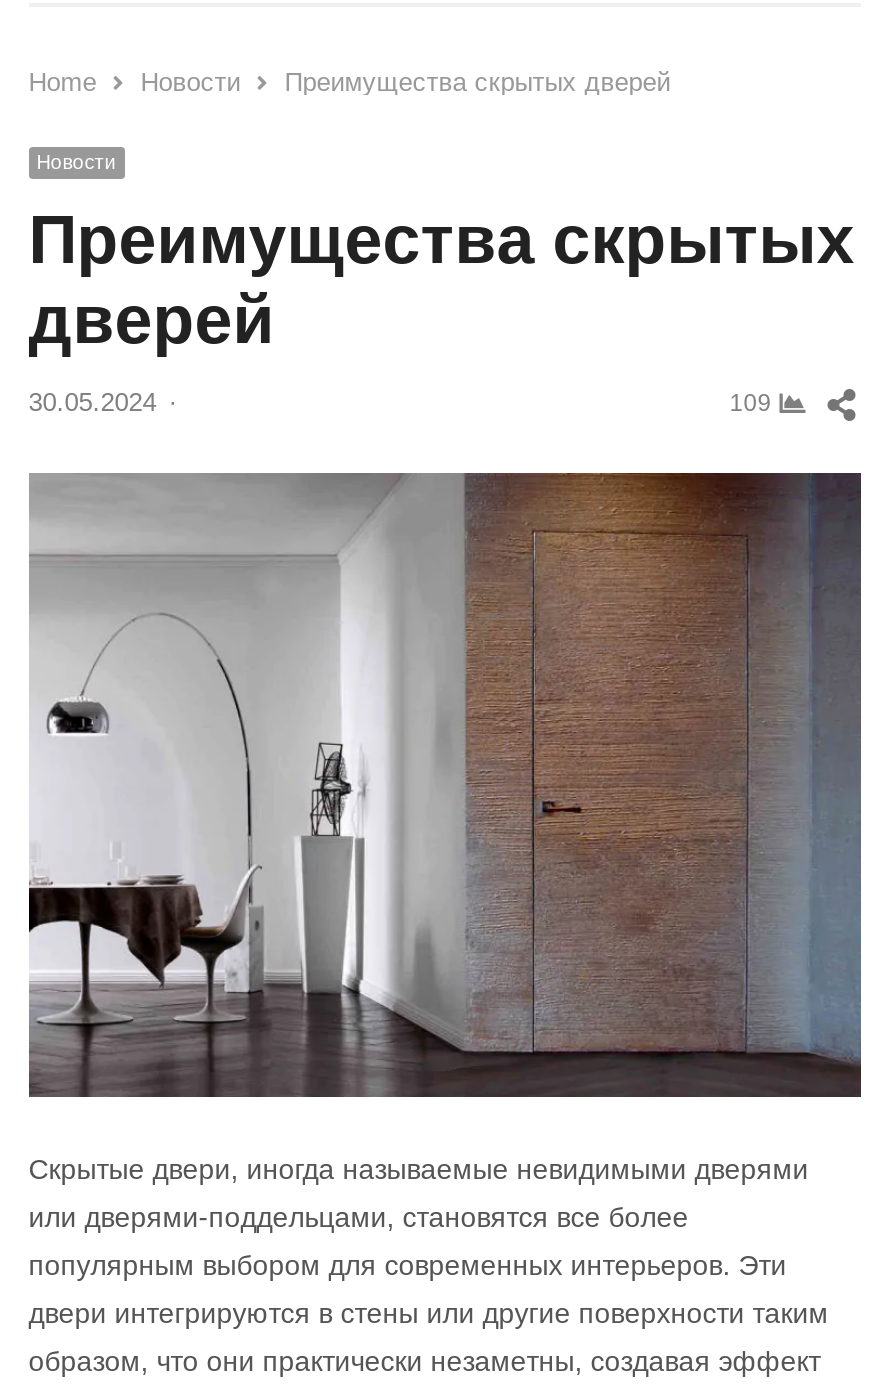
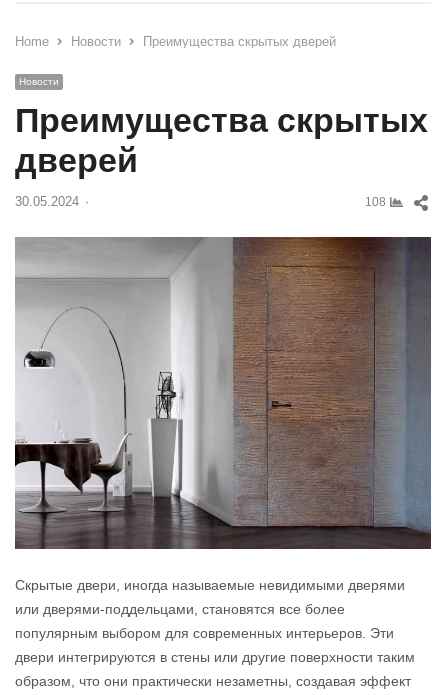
[730,389,772,417] 109 -> [365,195,386,209] 108

